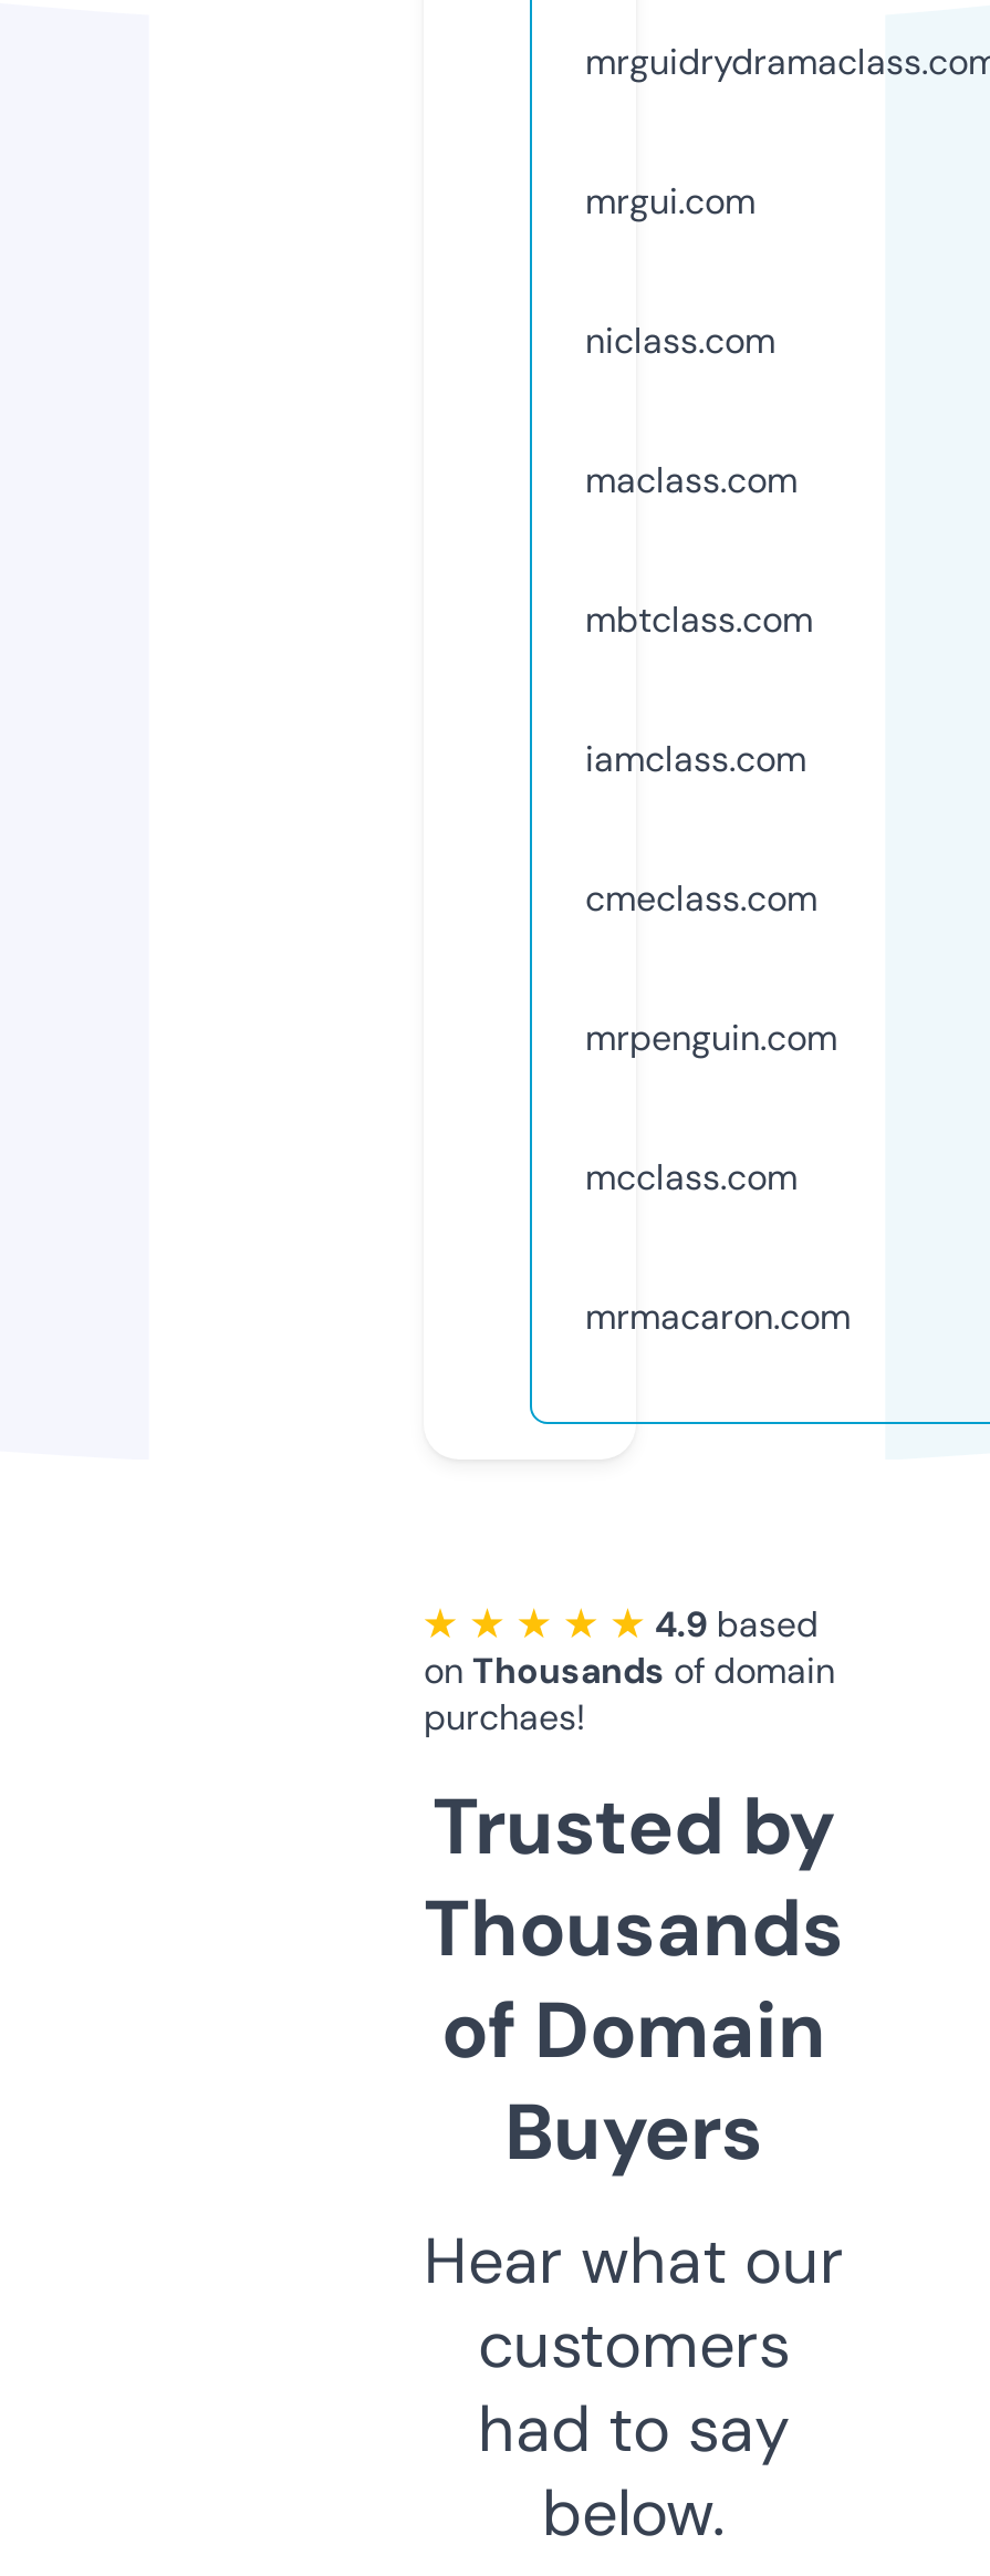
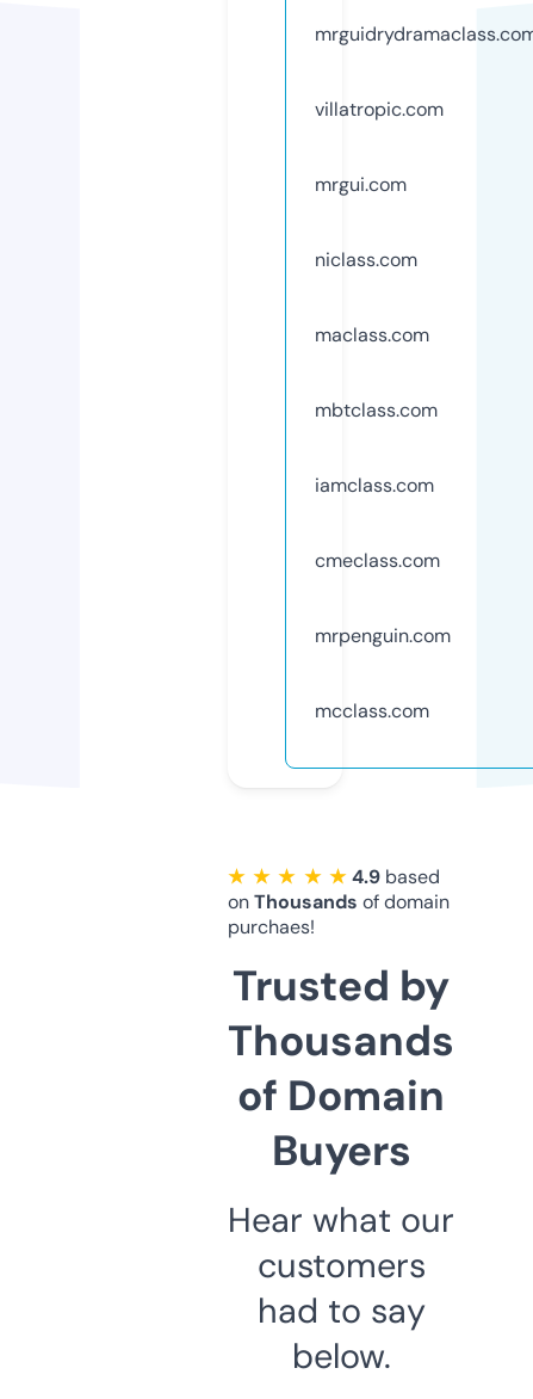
none -> [315,96,444,122] villatropic.com
moved [585,178,837,1200] -> [315,172,451,723]: mrgui.com | niclass.com | maclass.com | mbtclass.com | iamclass.com | cmeclass.com | mrpenguin.com | mcclass.com
[585,1293,851,1340] mrmacaron.com -> none

